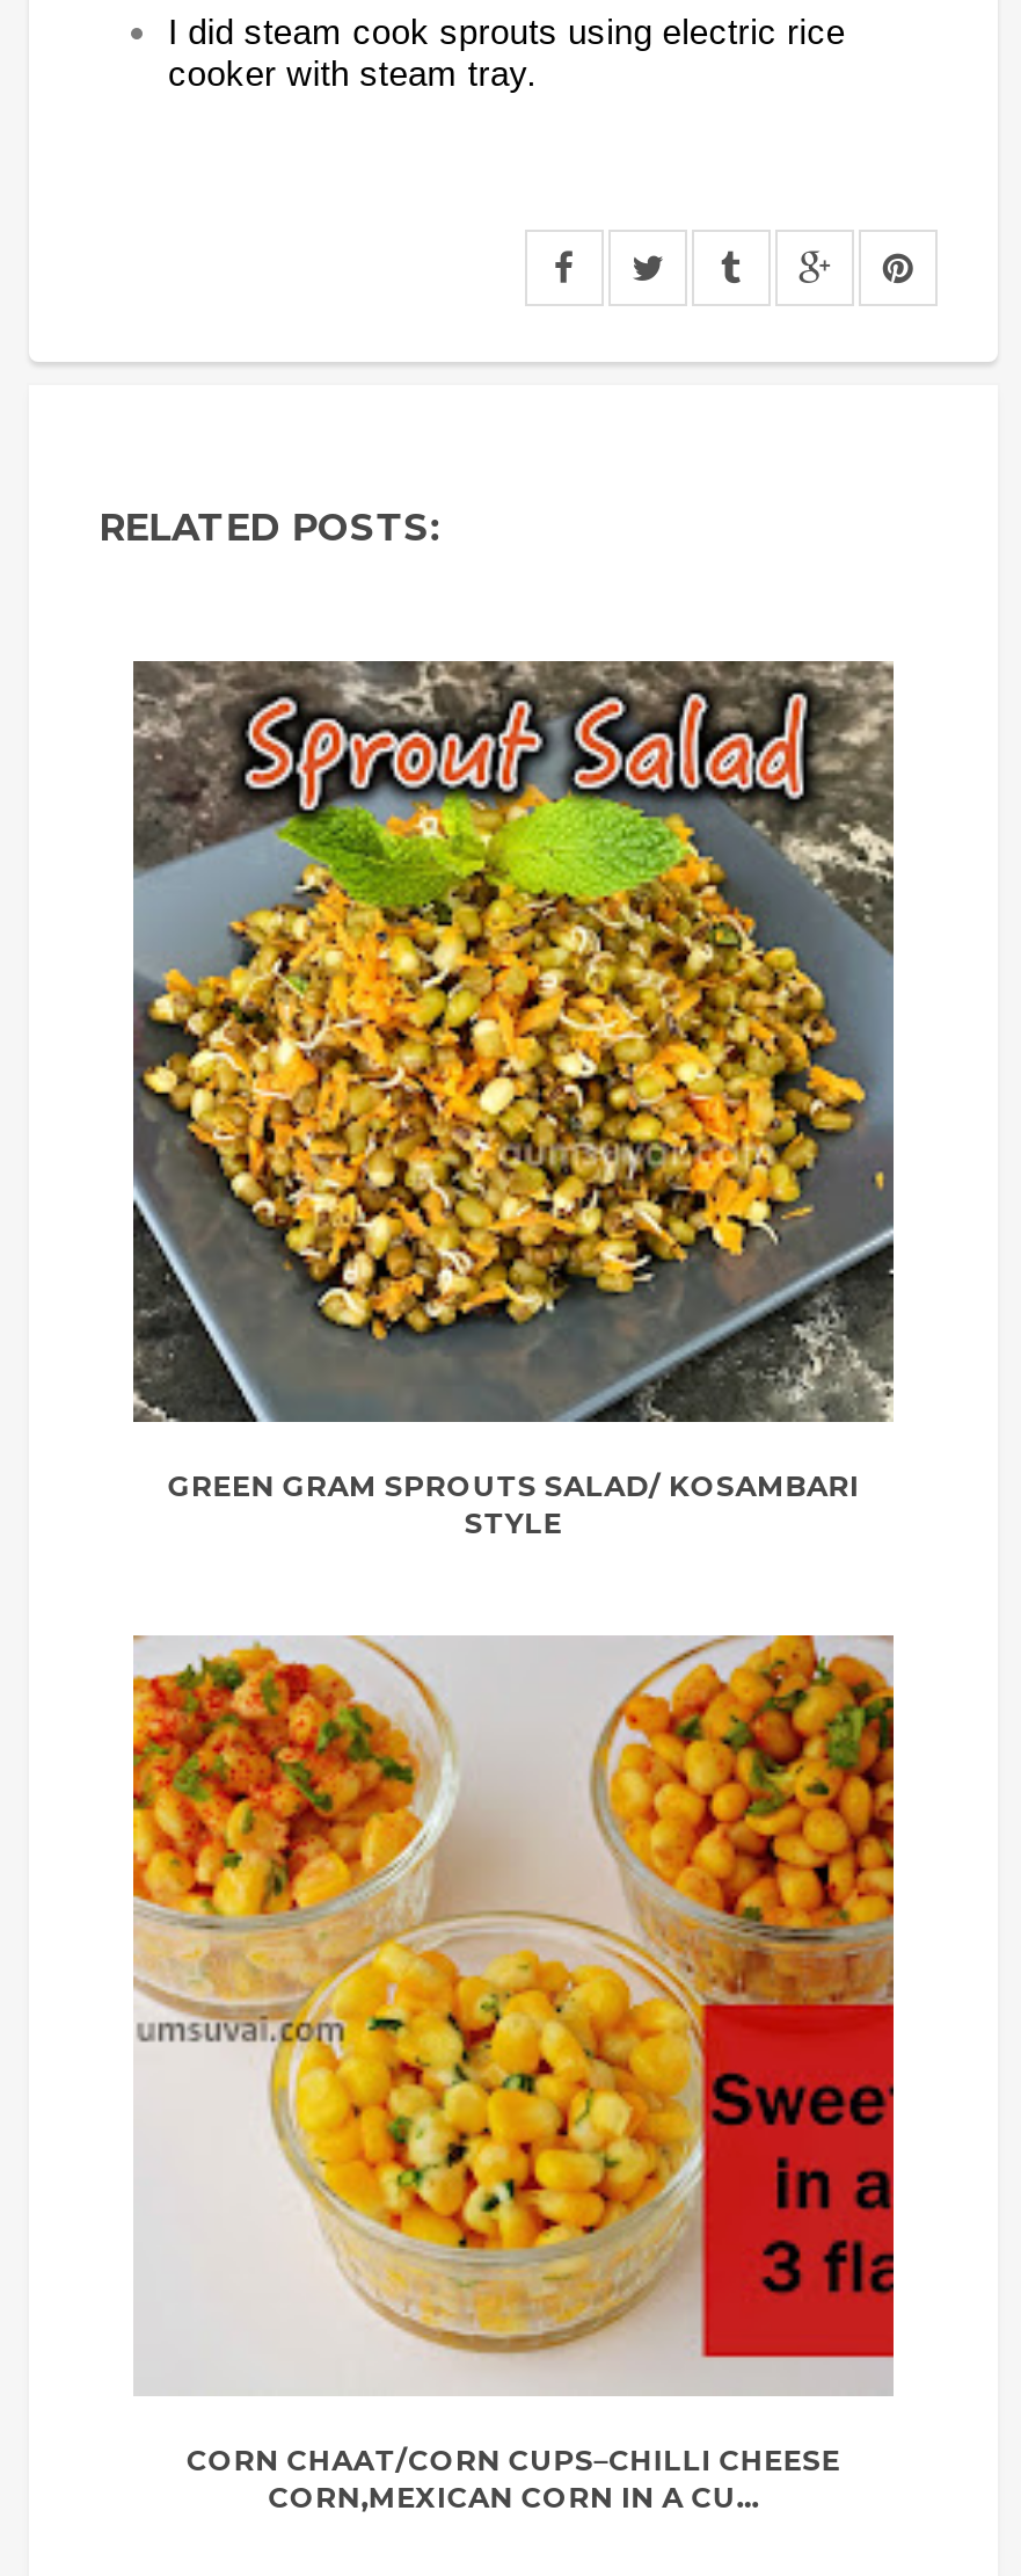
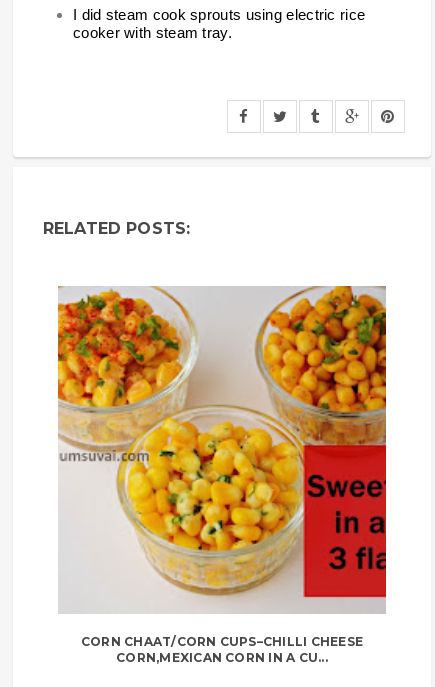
[131,659,896,1540] [image] | GREEN GRAM SPROUTS SALAD/ KOSAMBARI | STYLE -> none

